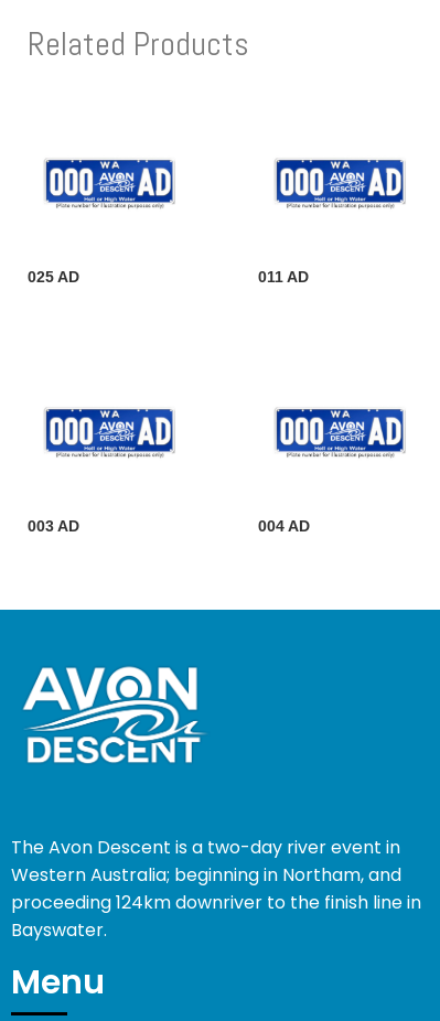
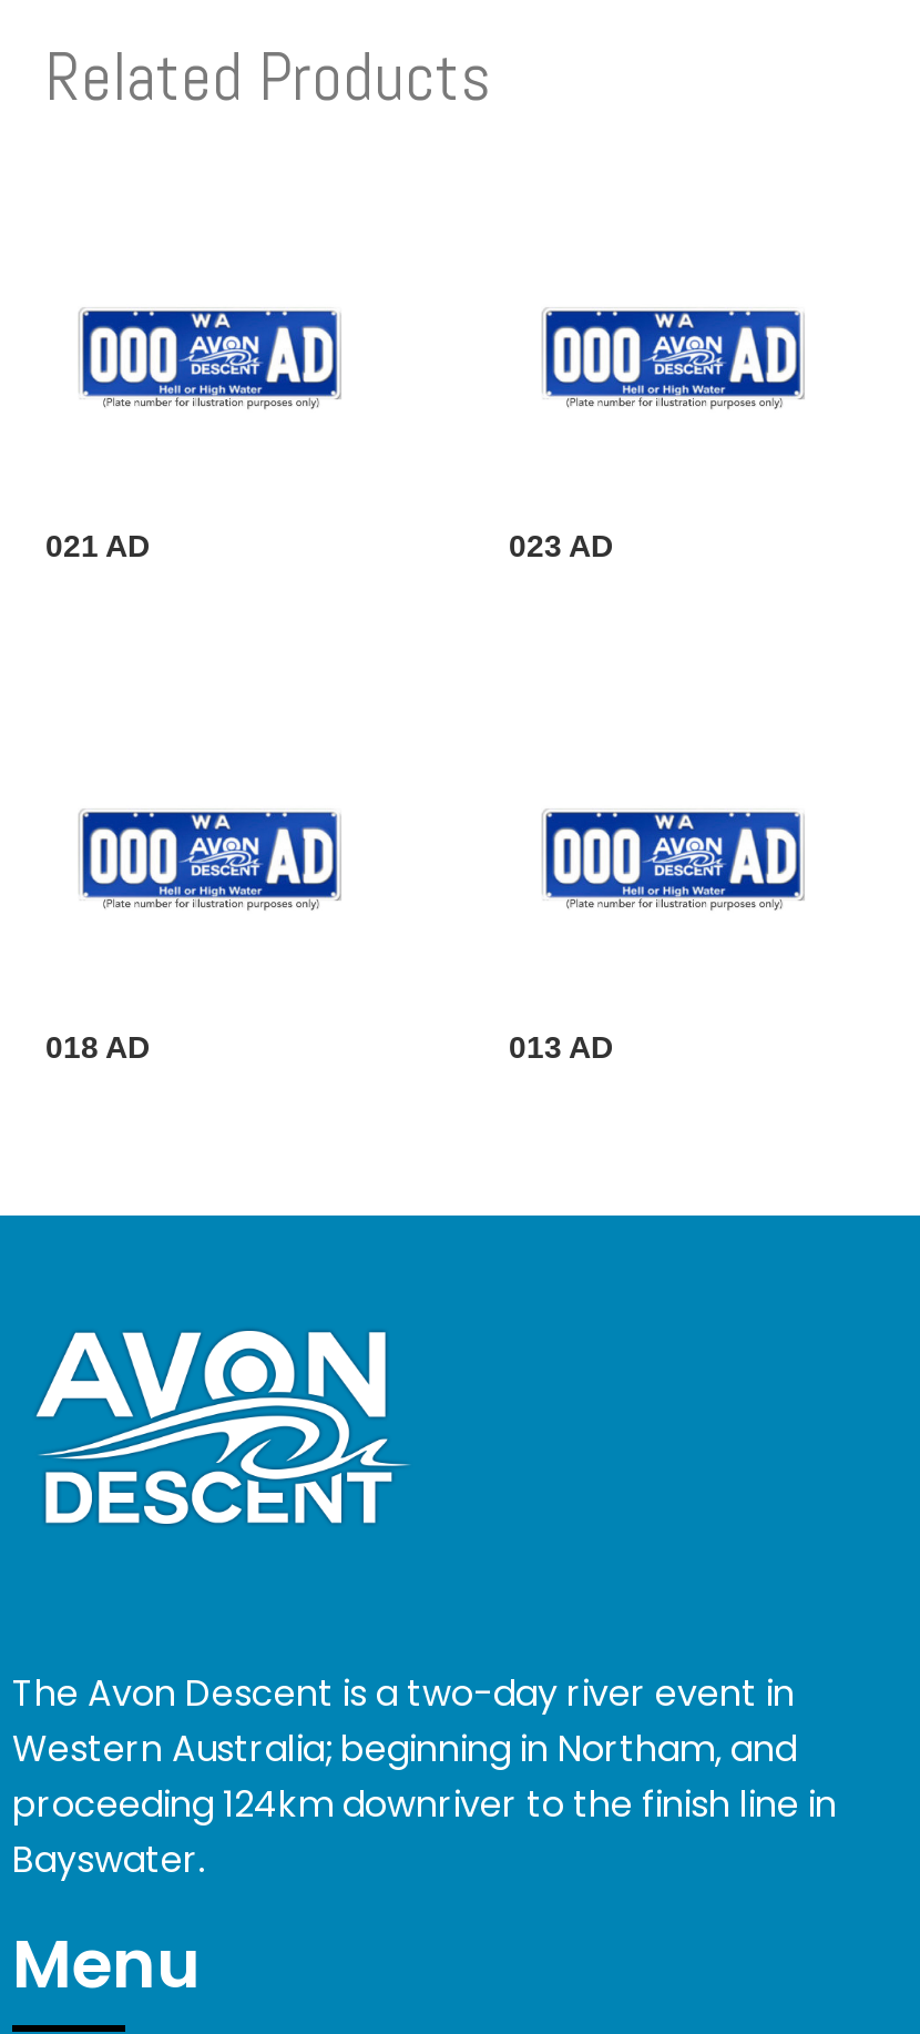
[28,268,79,286] 025 AD -> [45,528,150,563] 021 AD
[258,268,309,286] 011 AD -> [509,528,613,563] 023 AD
[28,517,79,535] 003 AD -> [45,1029,150,1065] 018 AD
[258,517,310,535] 004 AD -> [509,1029,613,1065] 013 AD

